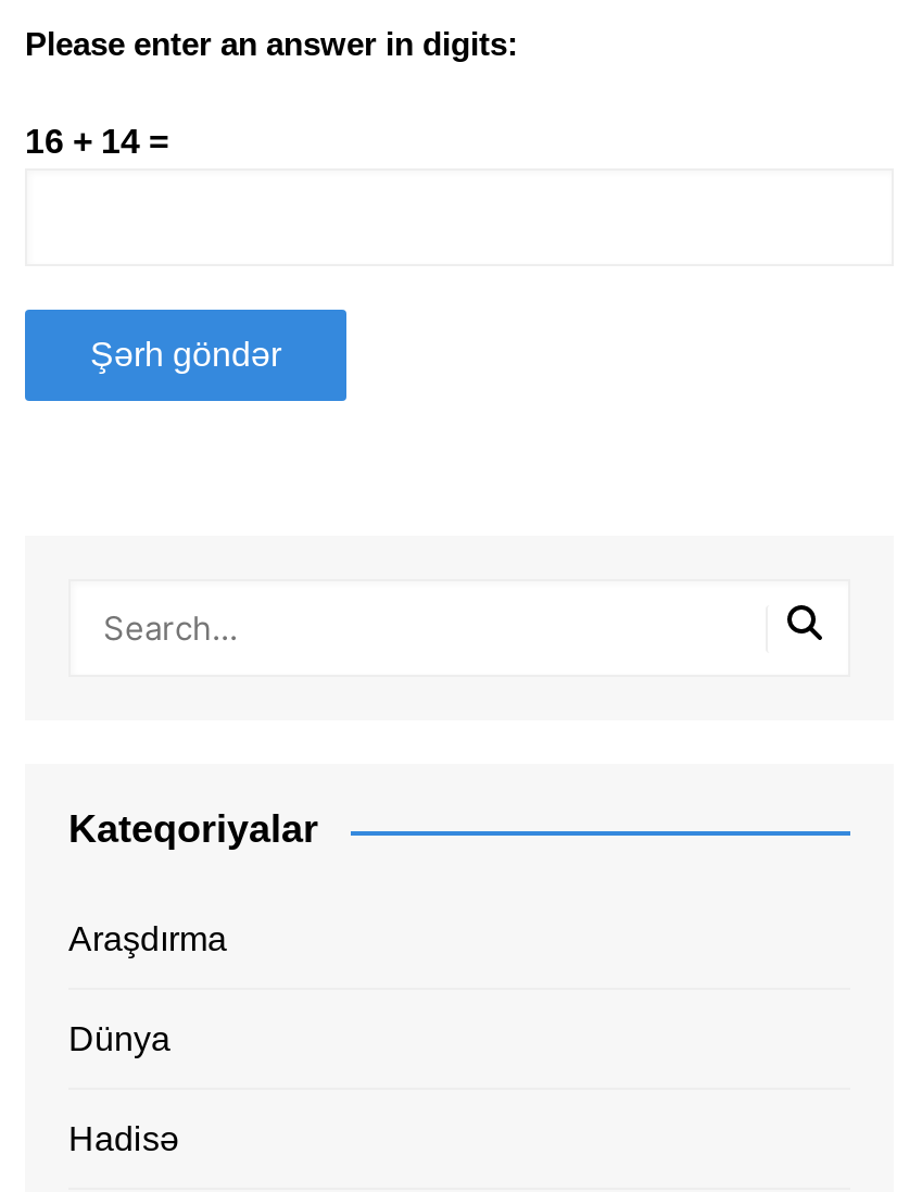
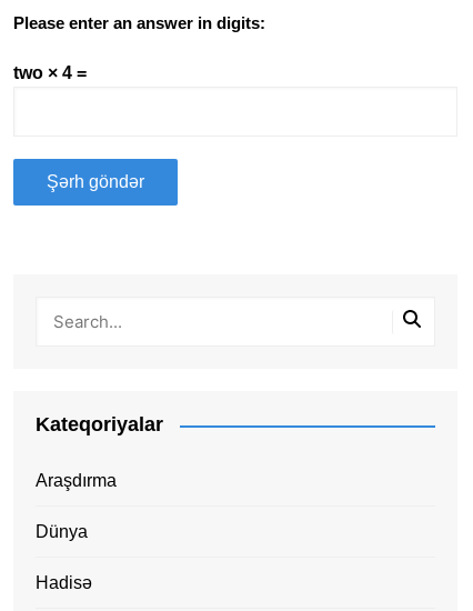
[25,123,168,160] 16 + 14 = -> [13,64,87,83] two × 4 =

